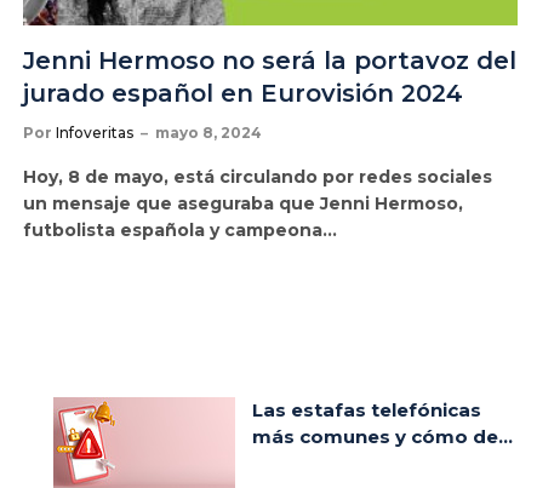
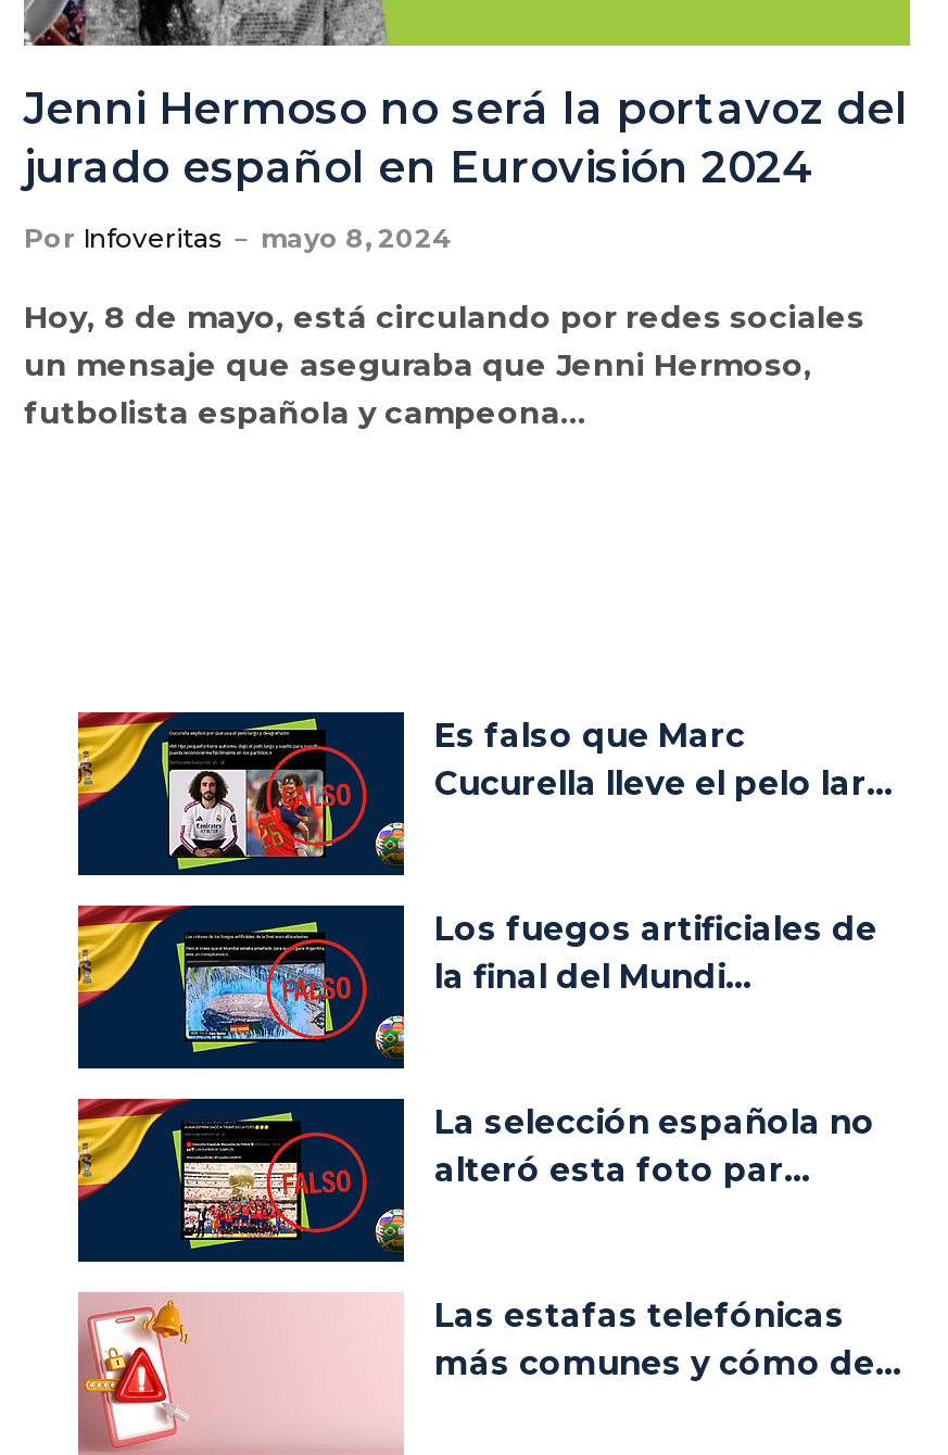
none -> [76,710,893,877] [image] | Es falso que Marc | Cucurella lleve el pelo lar...
none -> [76,903,877,1071] [image] | Los fuegos artificiales de | la final del Mundi...
none -> [76,1097,875,1264] [image] | La selección española no | alteró esta foto par...

